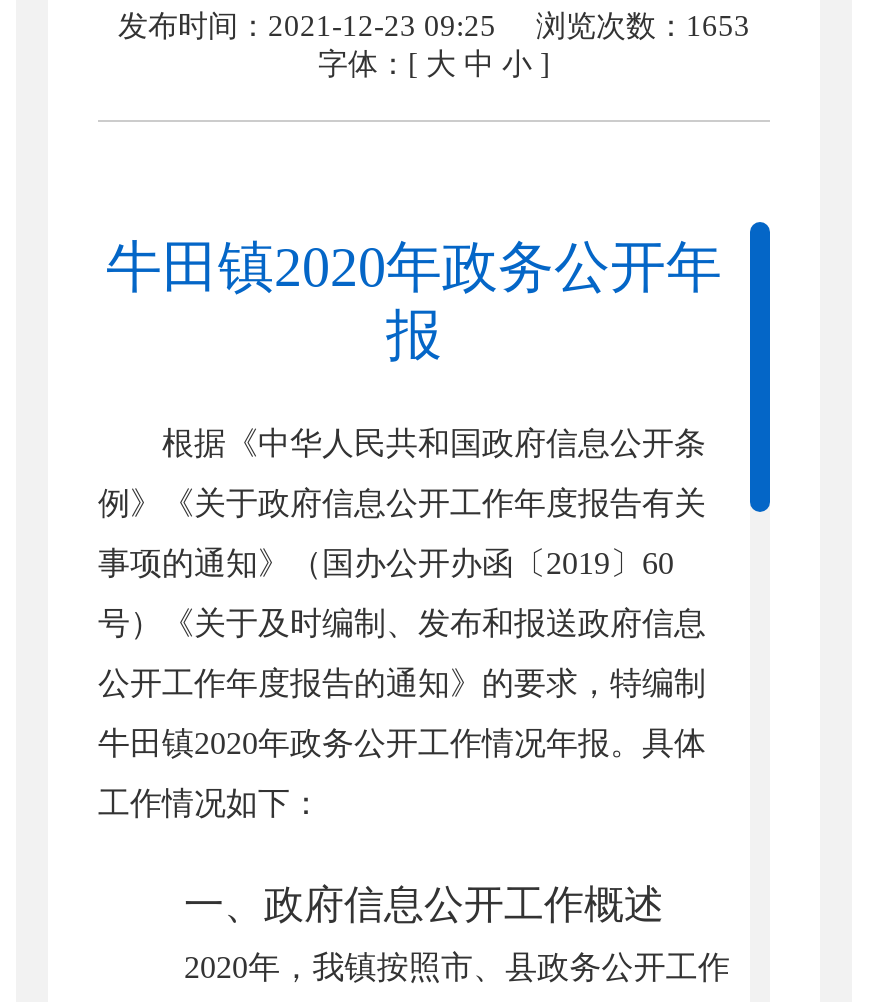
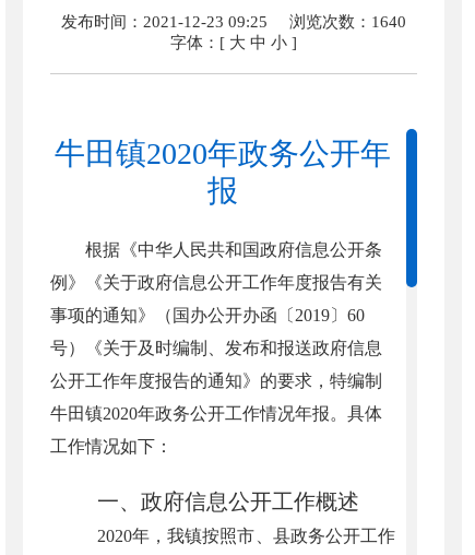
[118,11,750,43] 发布时间：2021-12-23 09:25 浏览次数：1653 -> [61,14,406,31] 发布时间：2021-12-23 09:25 浏览次数：1640

